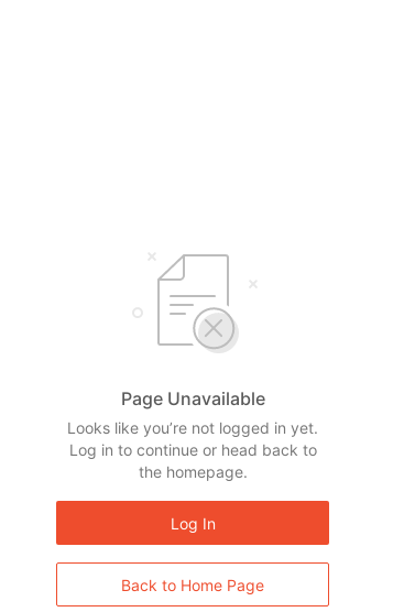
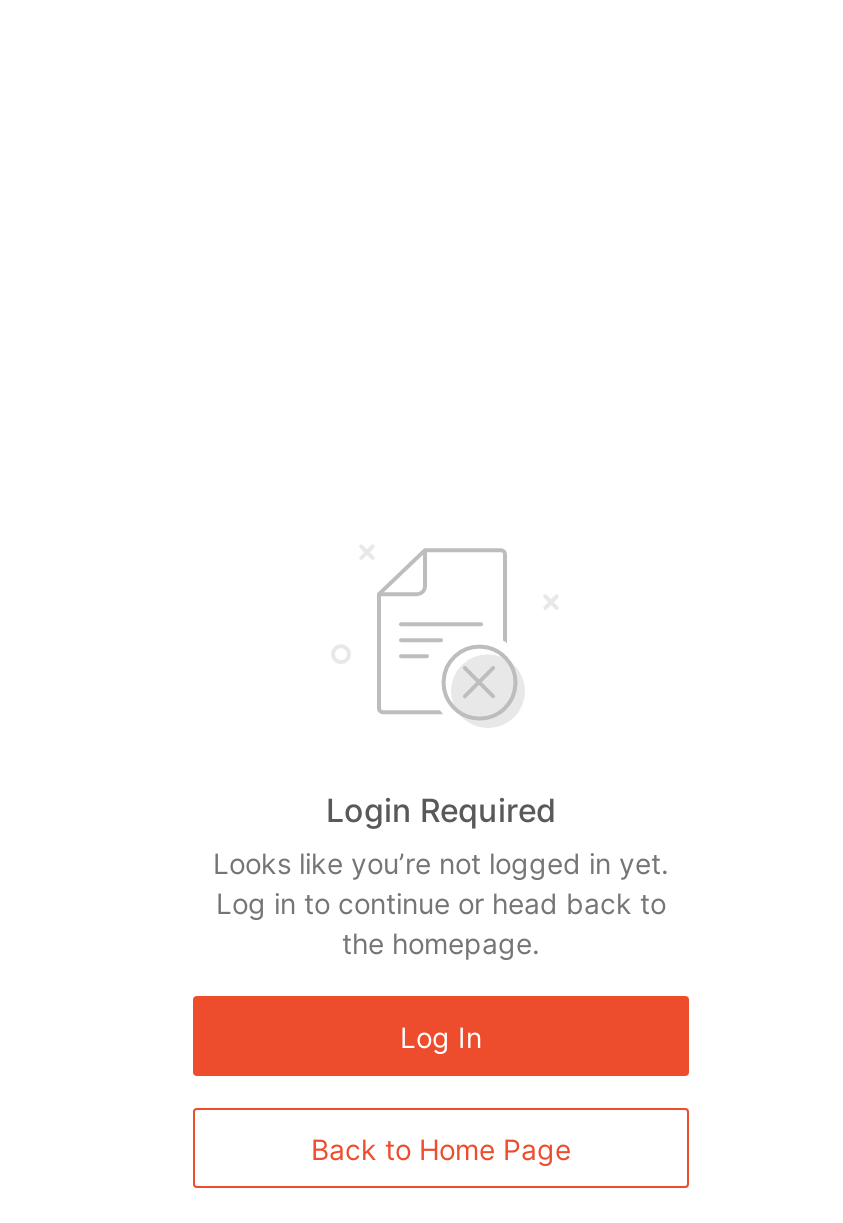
[121,387,265,409] Page Unavailable -> [326,790,556,830] Login Required

